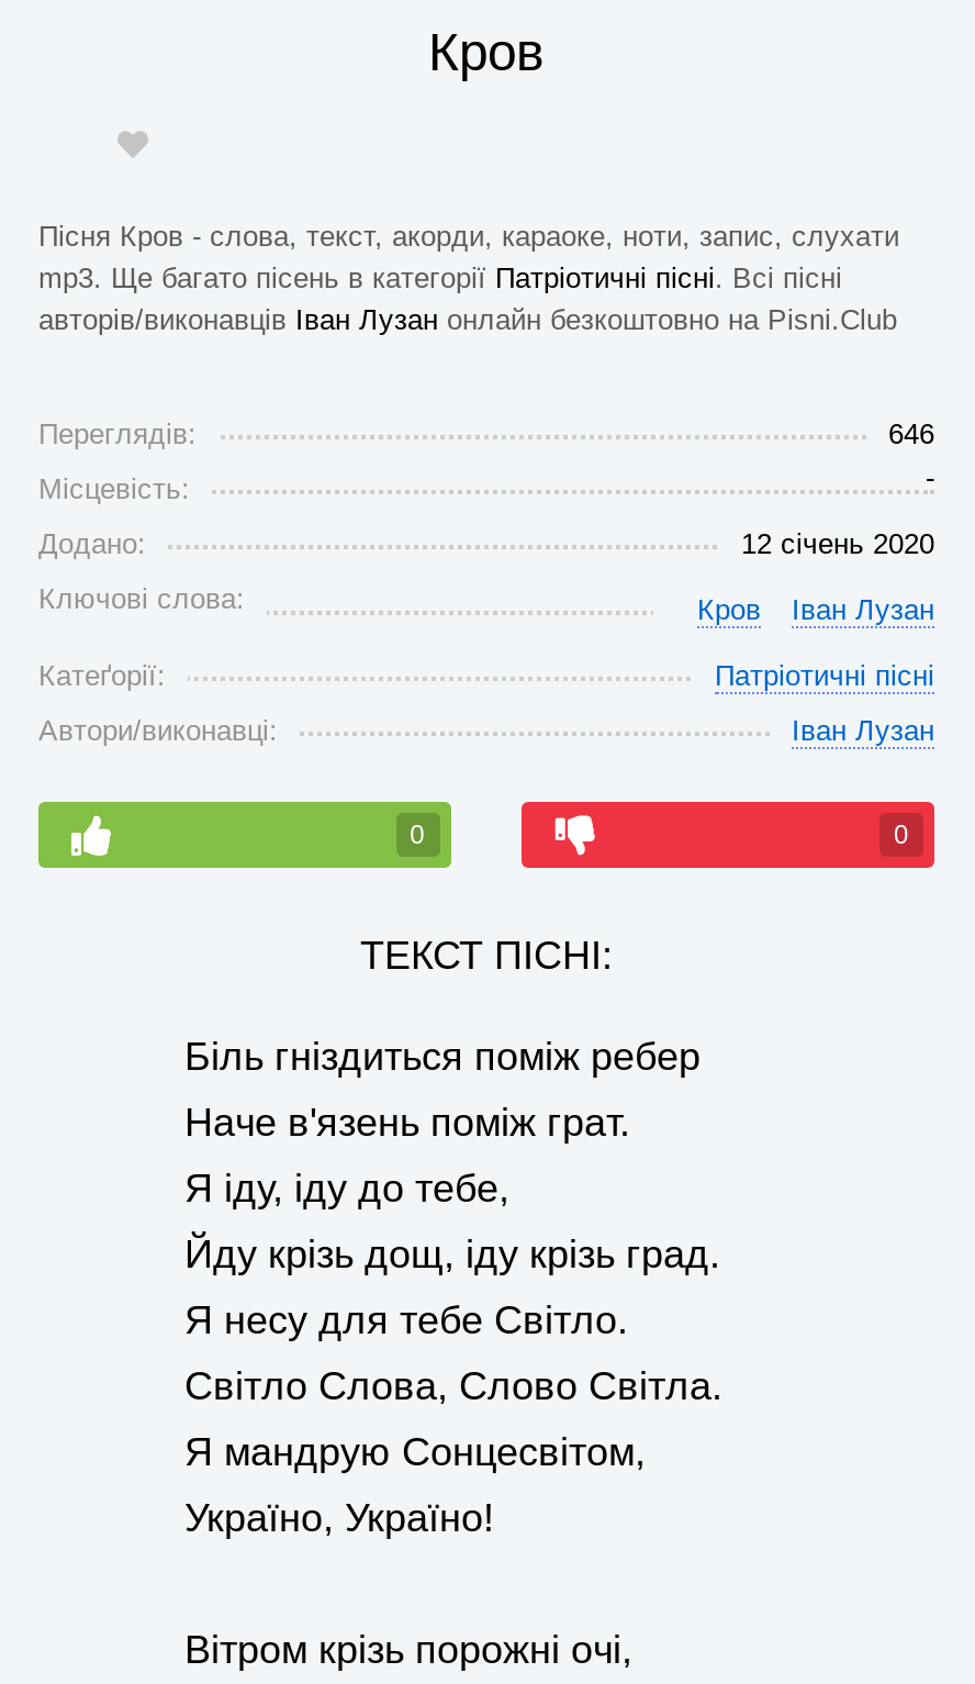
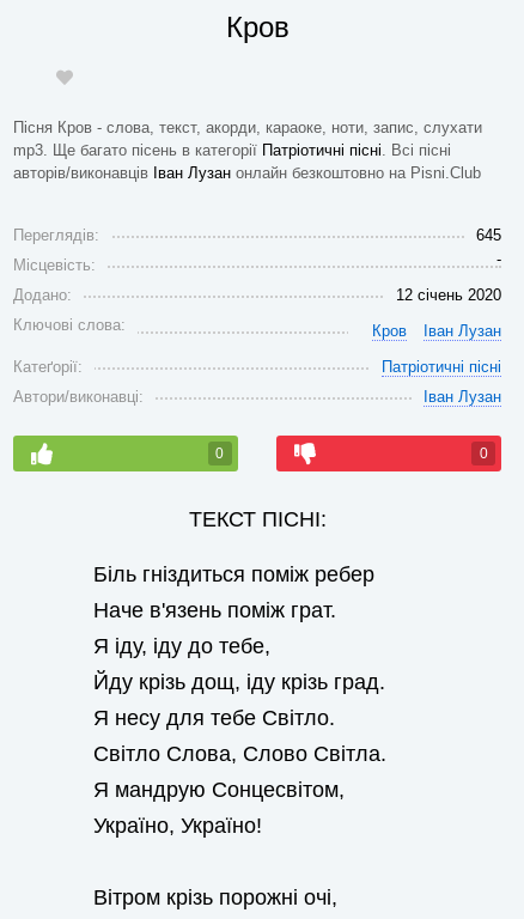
[888,417,934,450] 646 -> [476,226,501,244] 645

